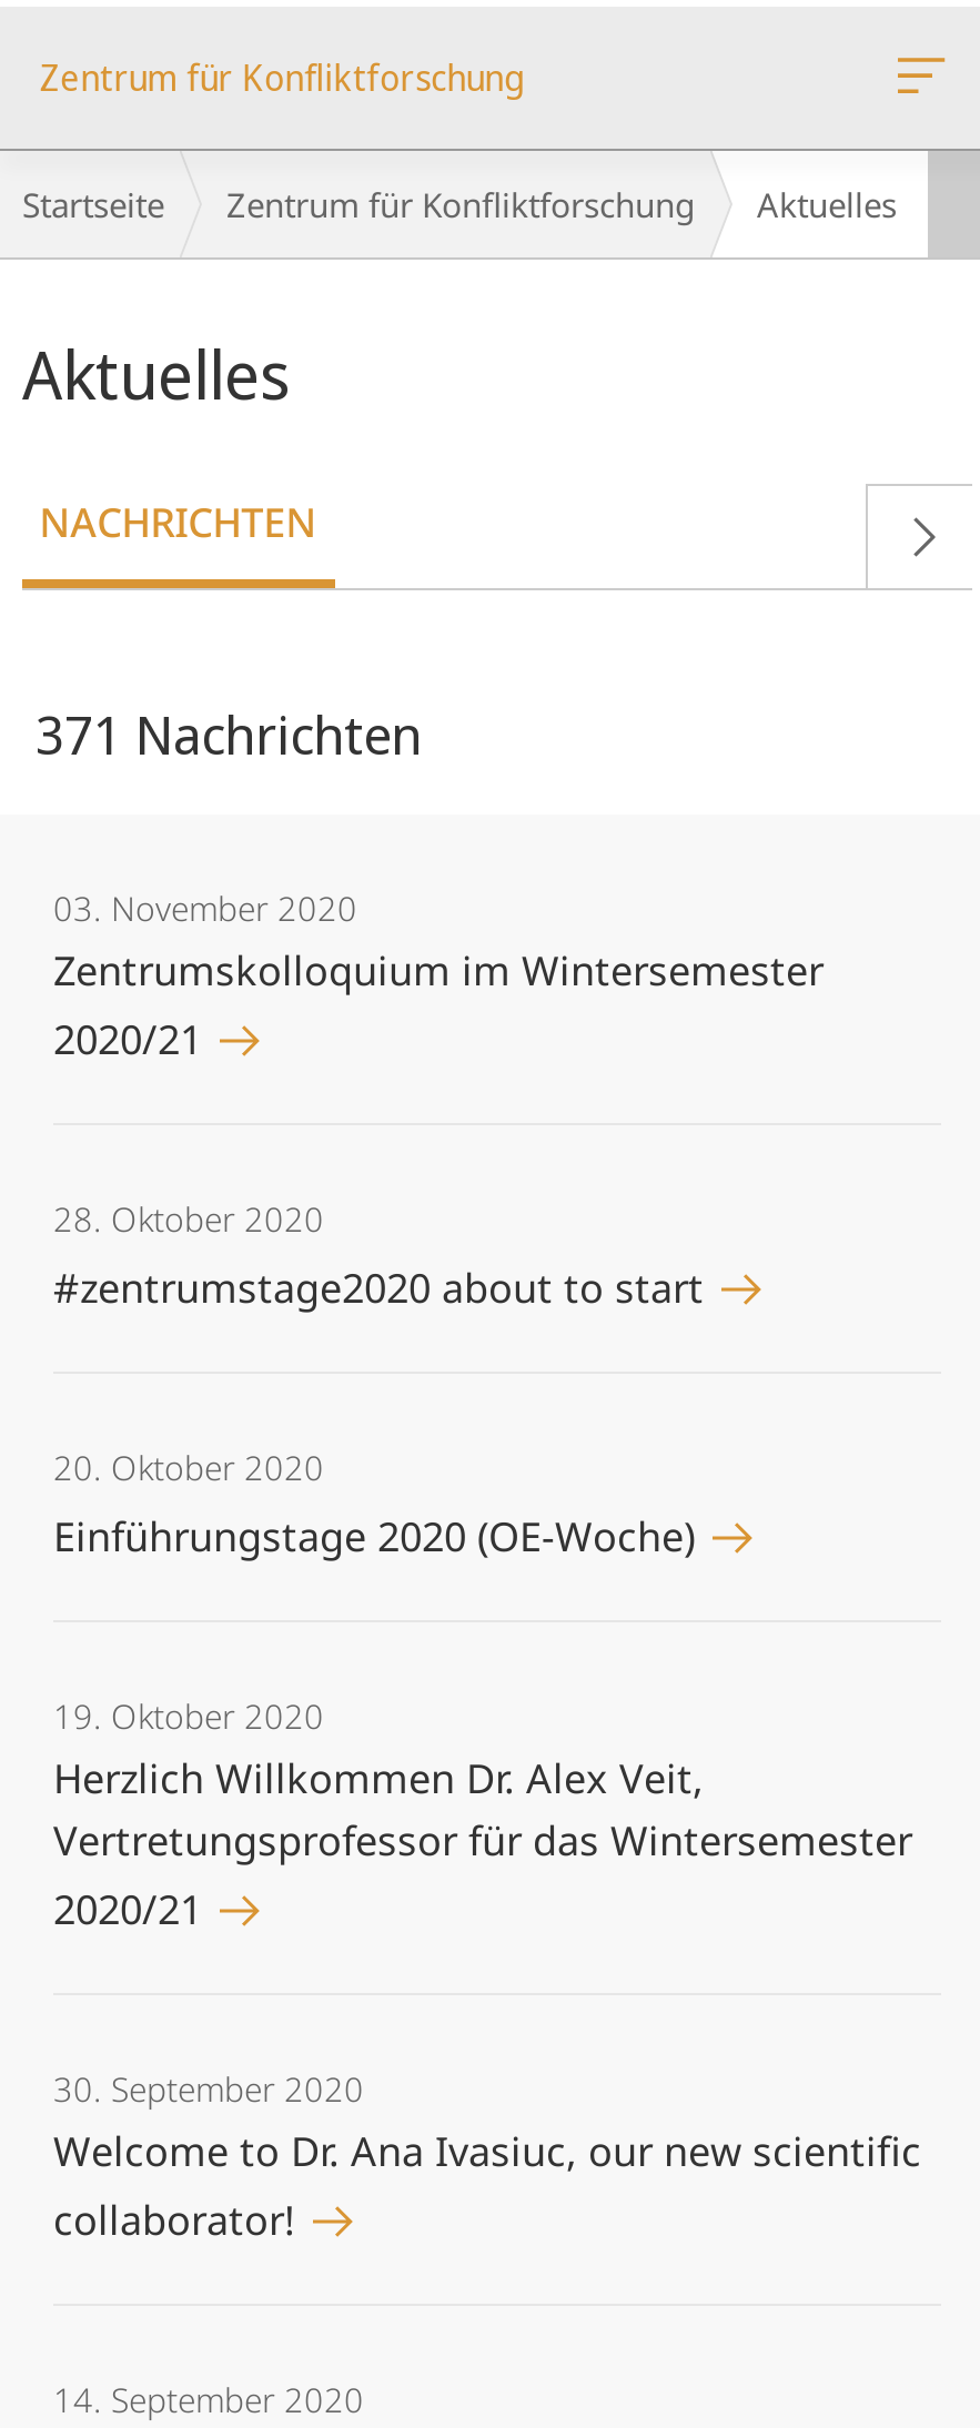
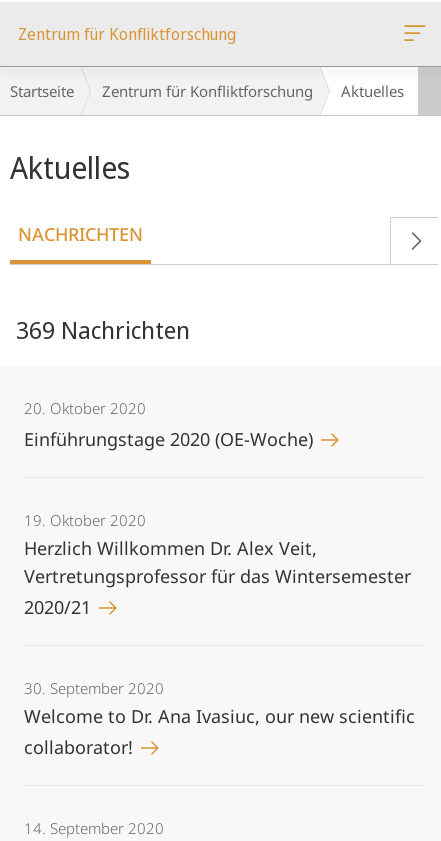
[36,697,824,1314] 371 Nachrichten | 03. November 2020 | Zentrumskolloquium im Wintersemester | 2020/21 | 28. Oktober 2020 | #zentrumstage2020 about to start -> [16,313,190,346] 369 Nachrichten

